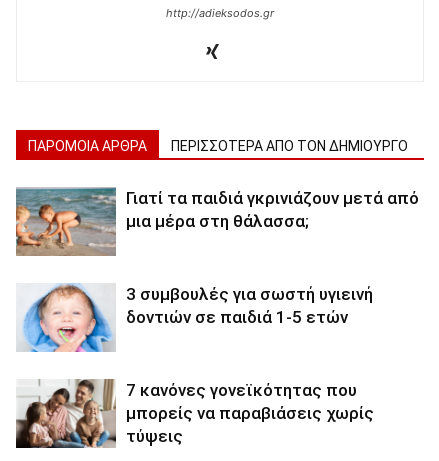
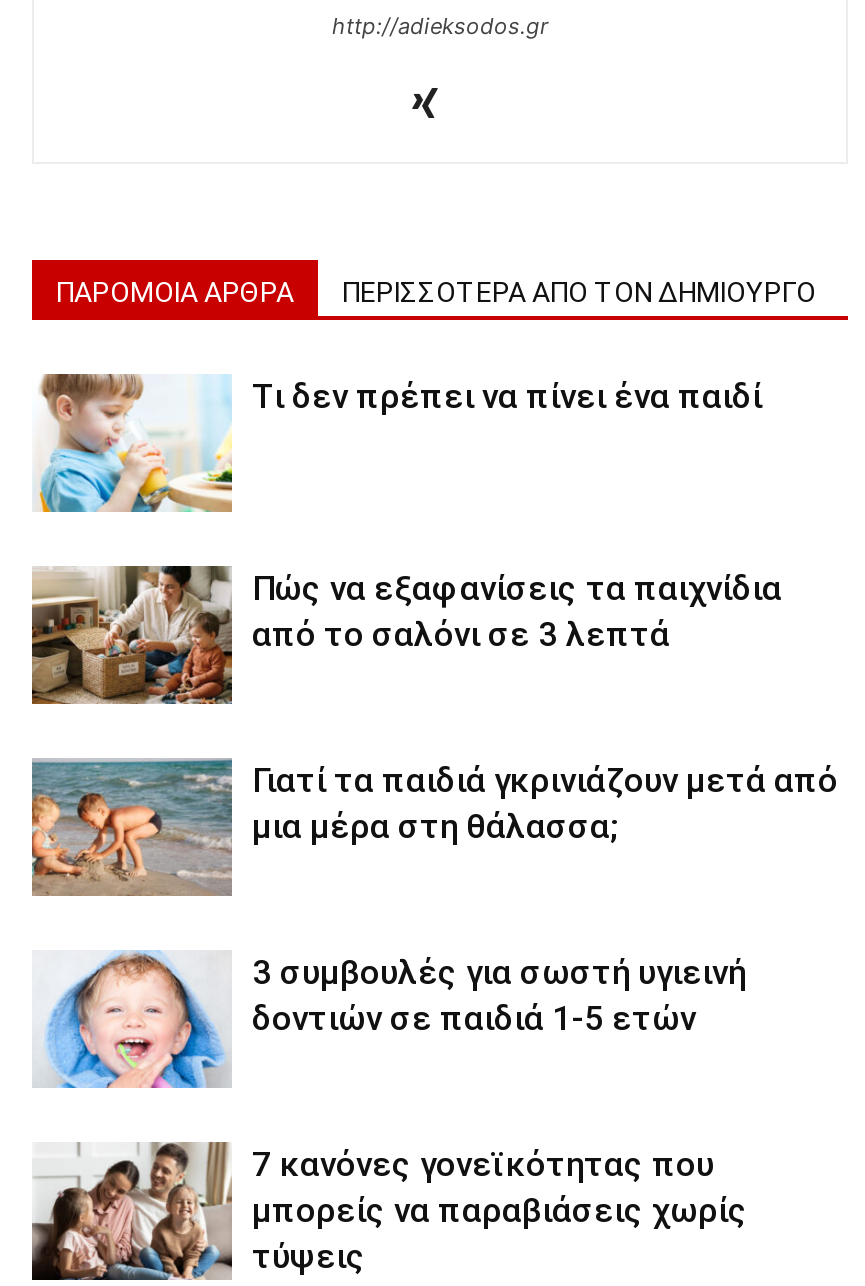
none -> [30,564,782,706] [image] | Πώς να εξαφανίσεις τα παιχνίδια | από το σαλόνι σε 3 λεπτά
none -> [36,374,762,514] [image] | Τι δεν πρέπει να πίνει ένα παιδί

